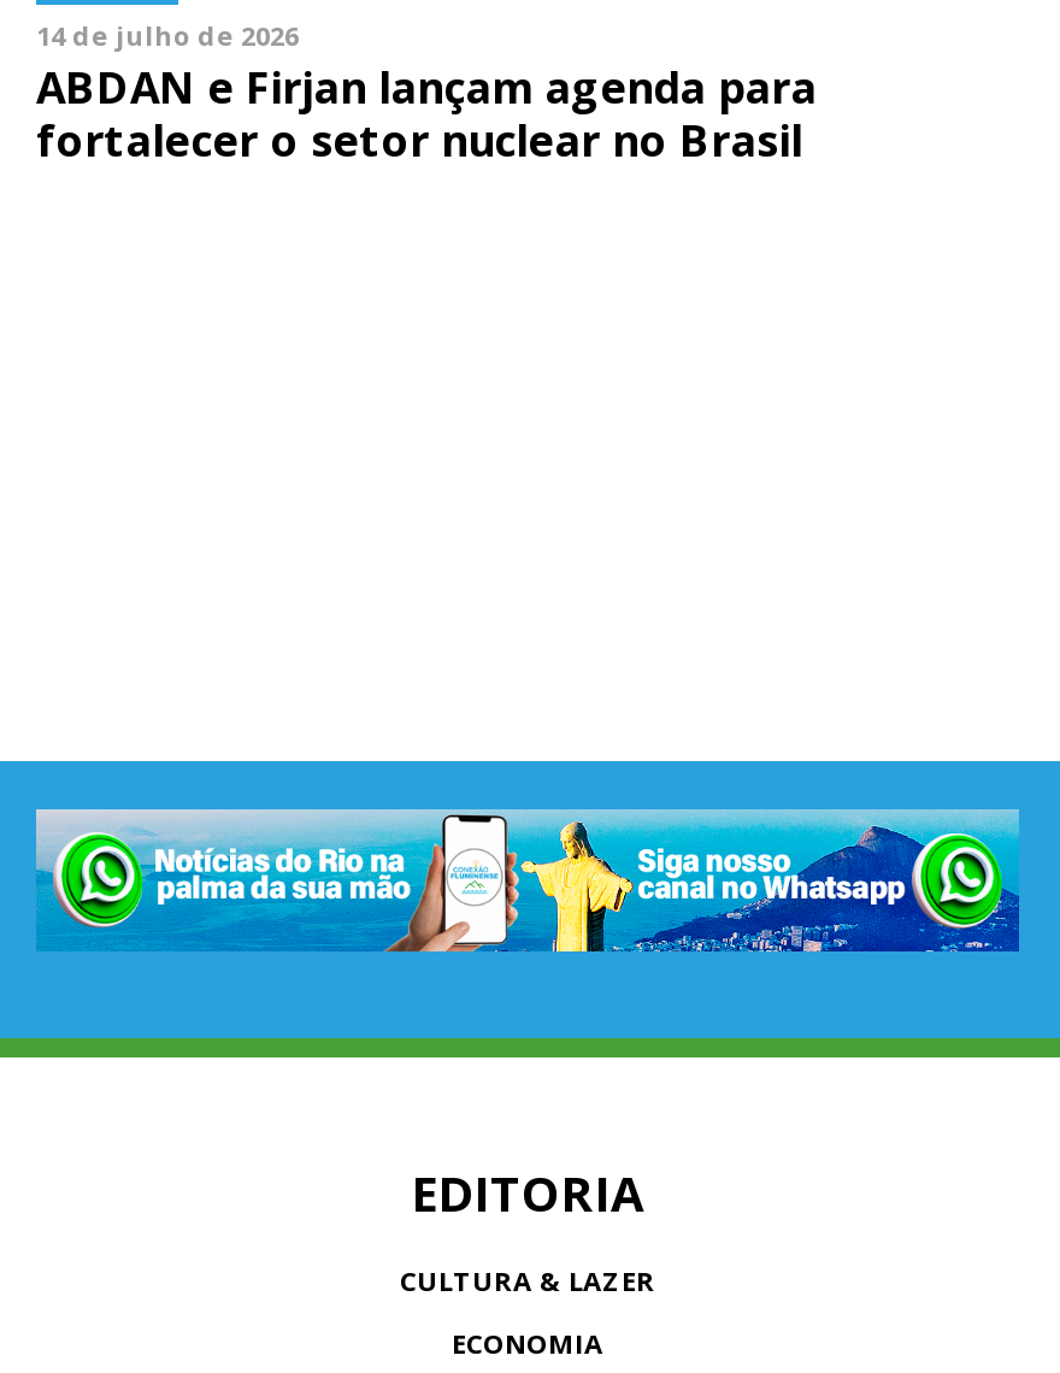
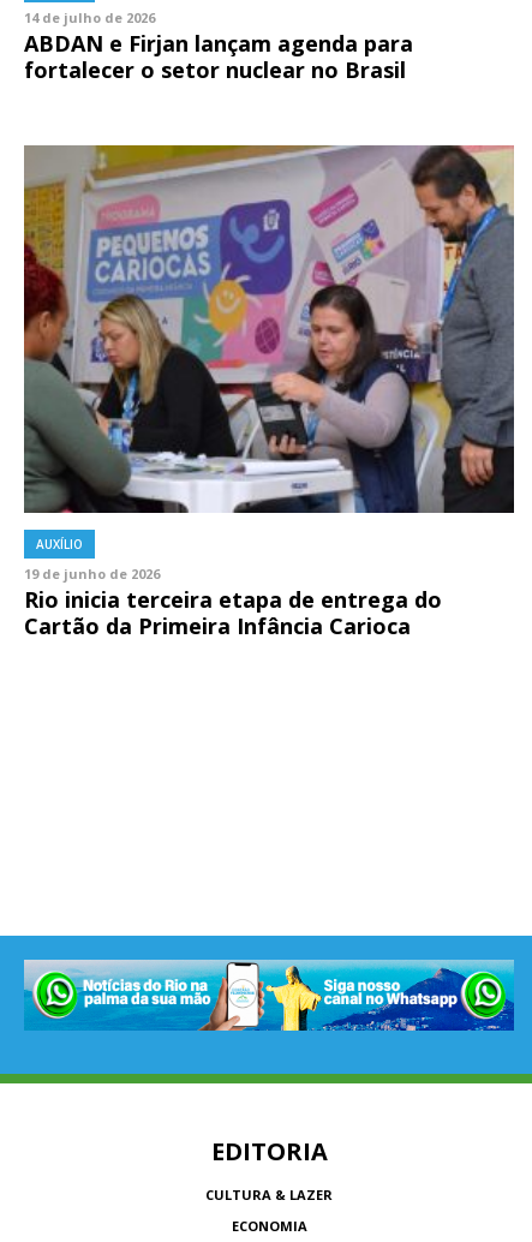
none -> [23,144,515,641] [image] | AUXÍLIO | 19 de junho de 2026 | Rio inicia terceira etapa de entrega do | Cartão da Primeira Infância Carioca

